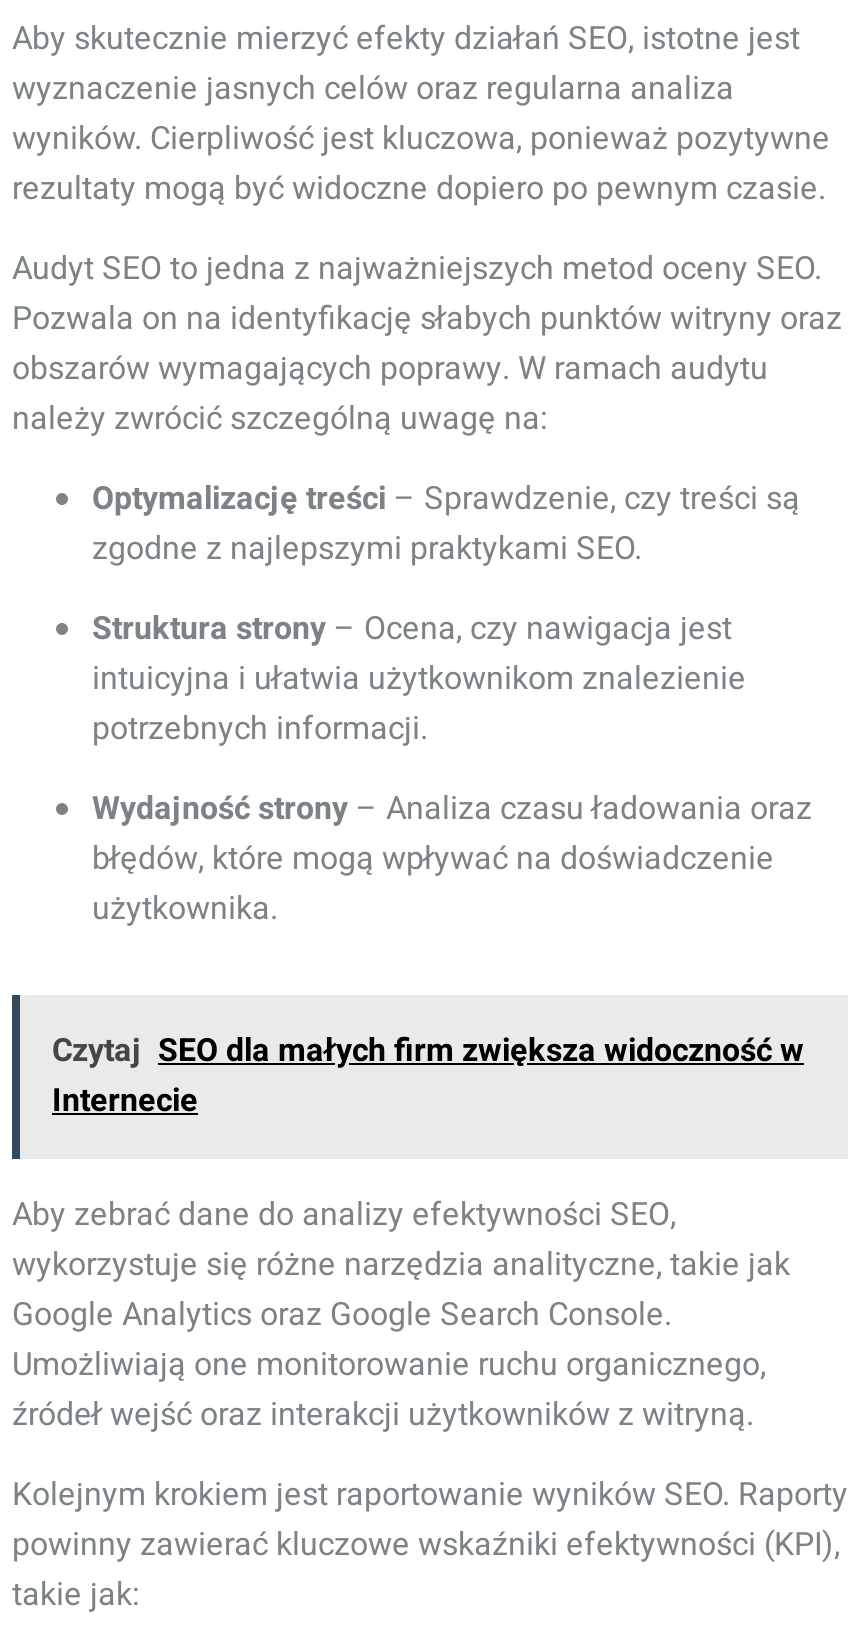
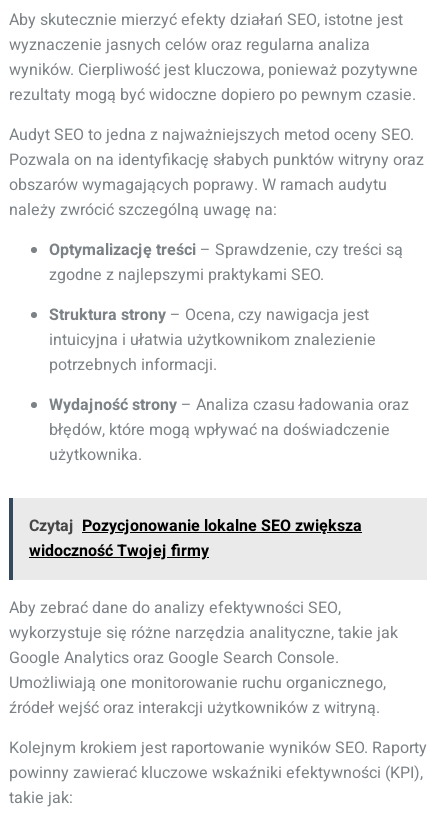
[52,1027,804,1125] Czytaj SEO dla małych firm zwiększa widoczność w | Internecie -> [29,514,362,563] Czytaj Pozycjonowanie lokalne SEO zwiększa | widoczność Twojej firmy

